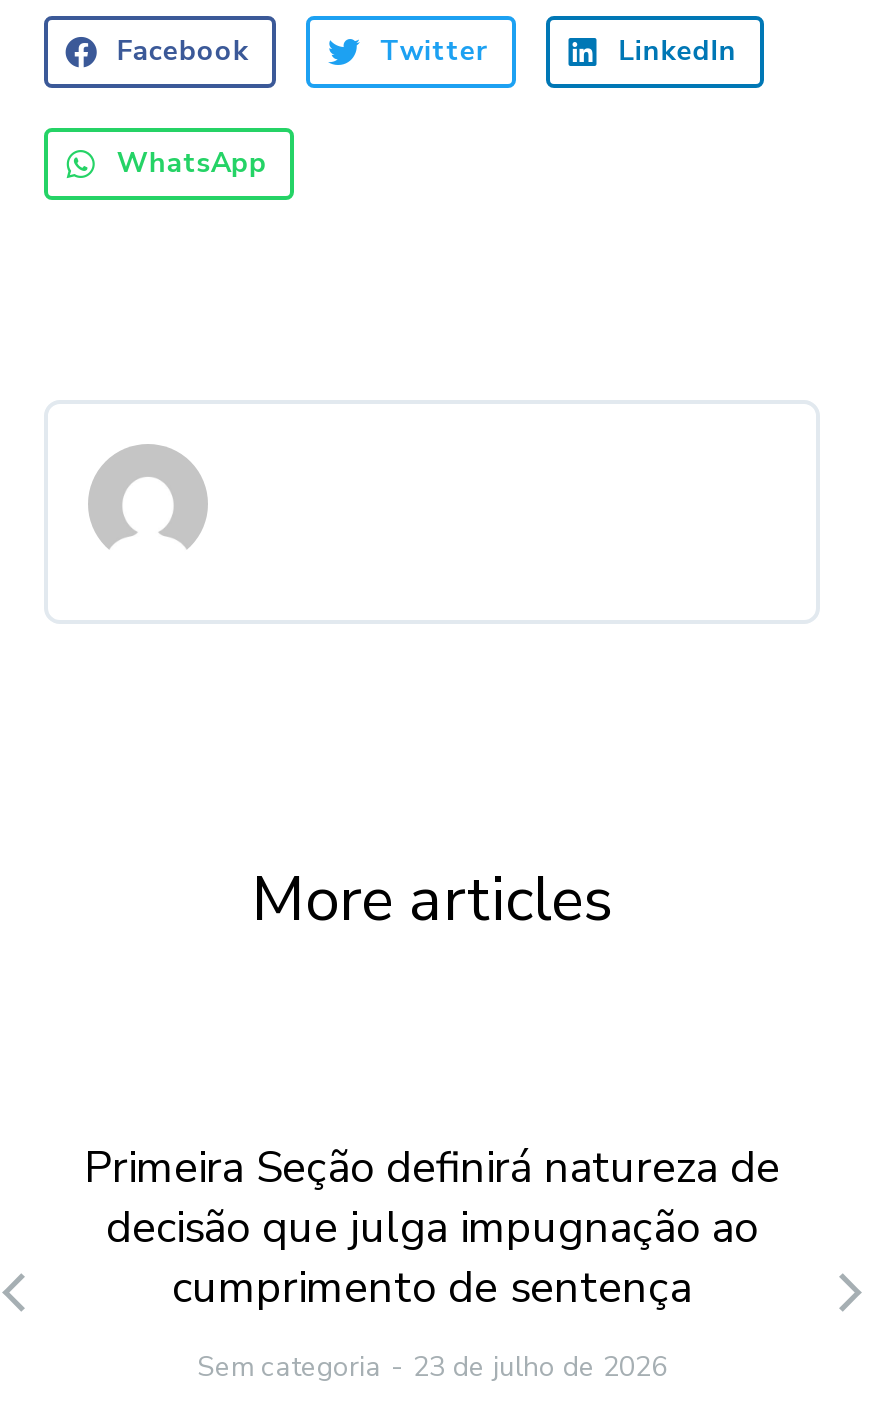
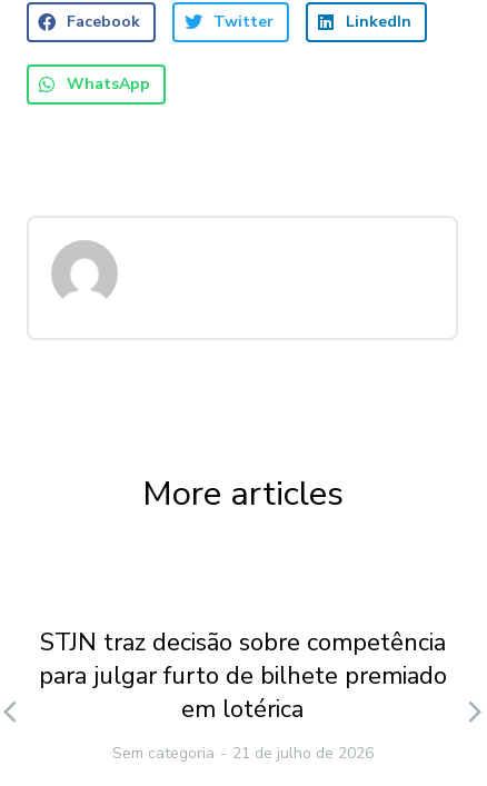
[84,1138,780,1318] Primeira Seção definirá natureza de | decisão que julga impugnação ao | cumprimento de sentença -> [38,626,446,726] STJN traz decisão sobre competência | para julgar furto de bilhete premiado | em lotérica
[197,1348,667,1386] Sem categoria 23 de julho de 2026 -> [112,743,373,764] Sem categoria 21 de julho de 2026

